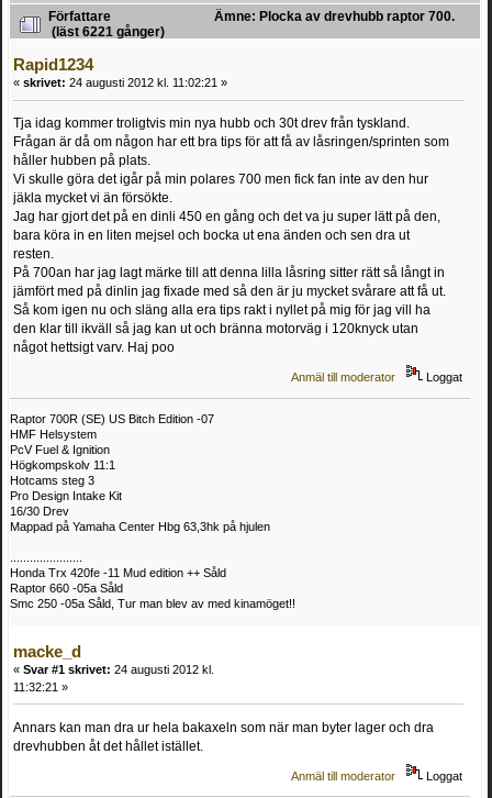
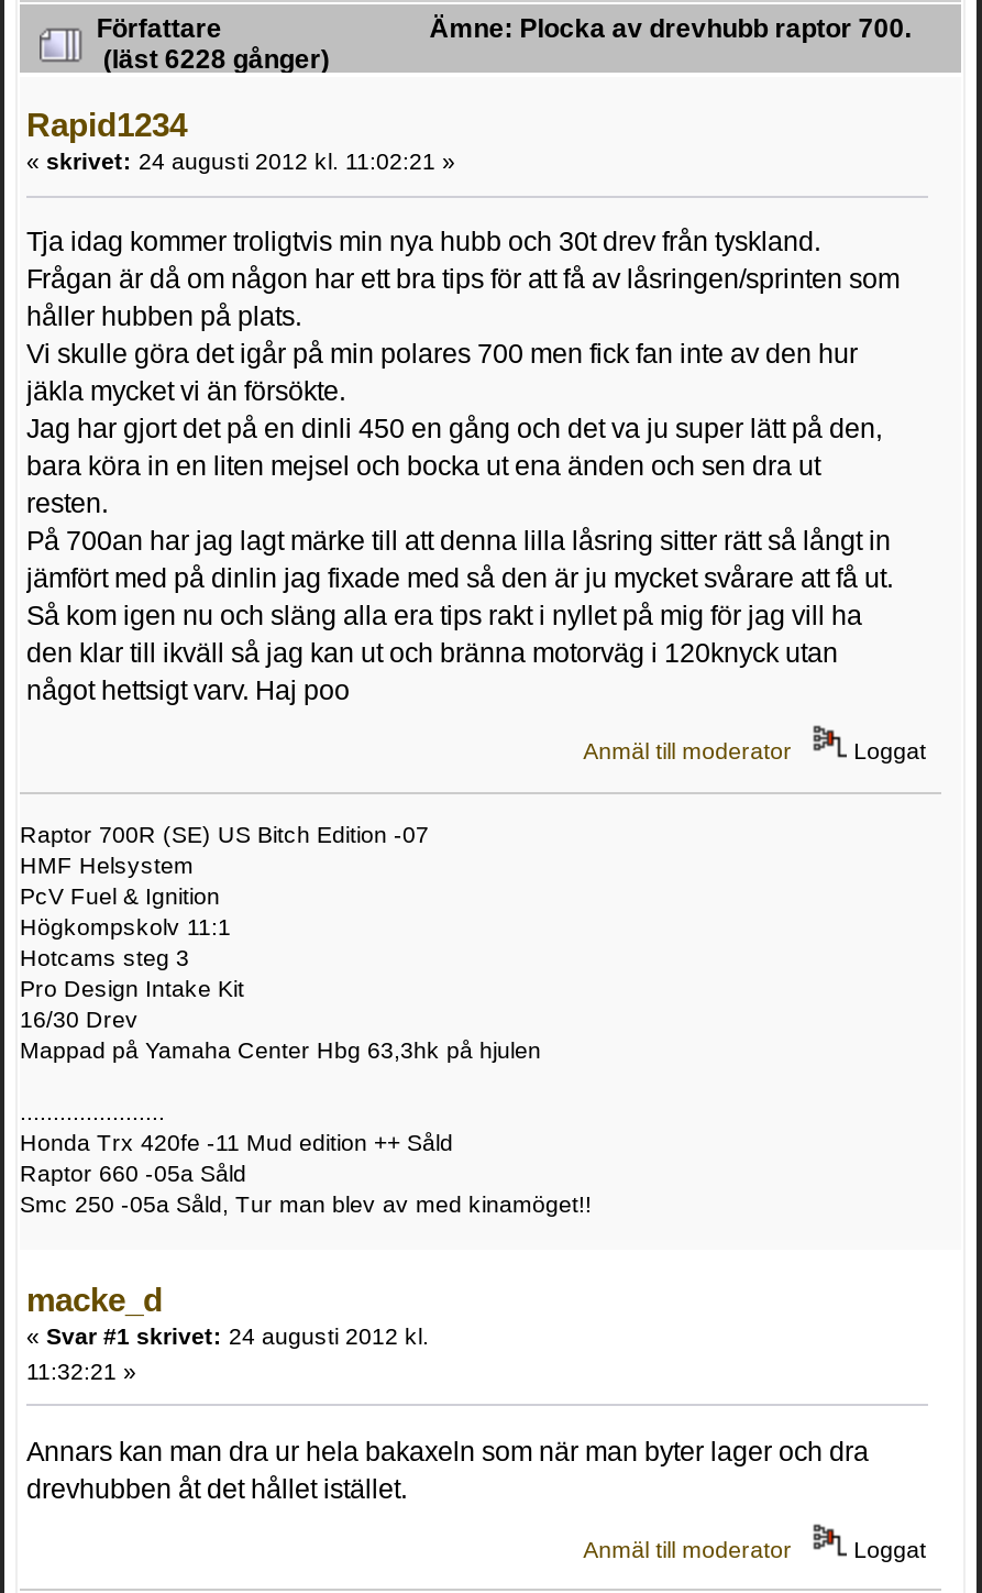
[48,25,165,40] (läst 6221 gånger) -> [97,45,330,75] (läst 6228 gånger)

